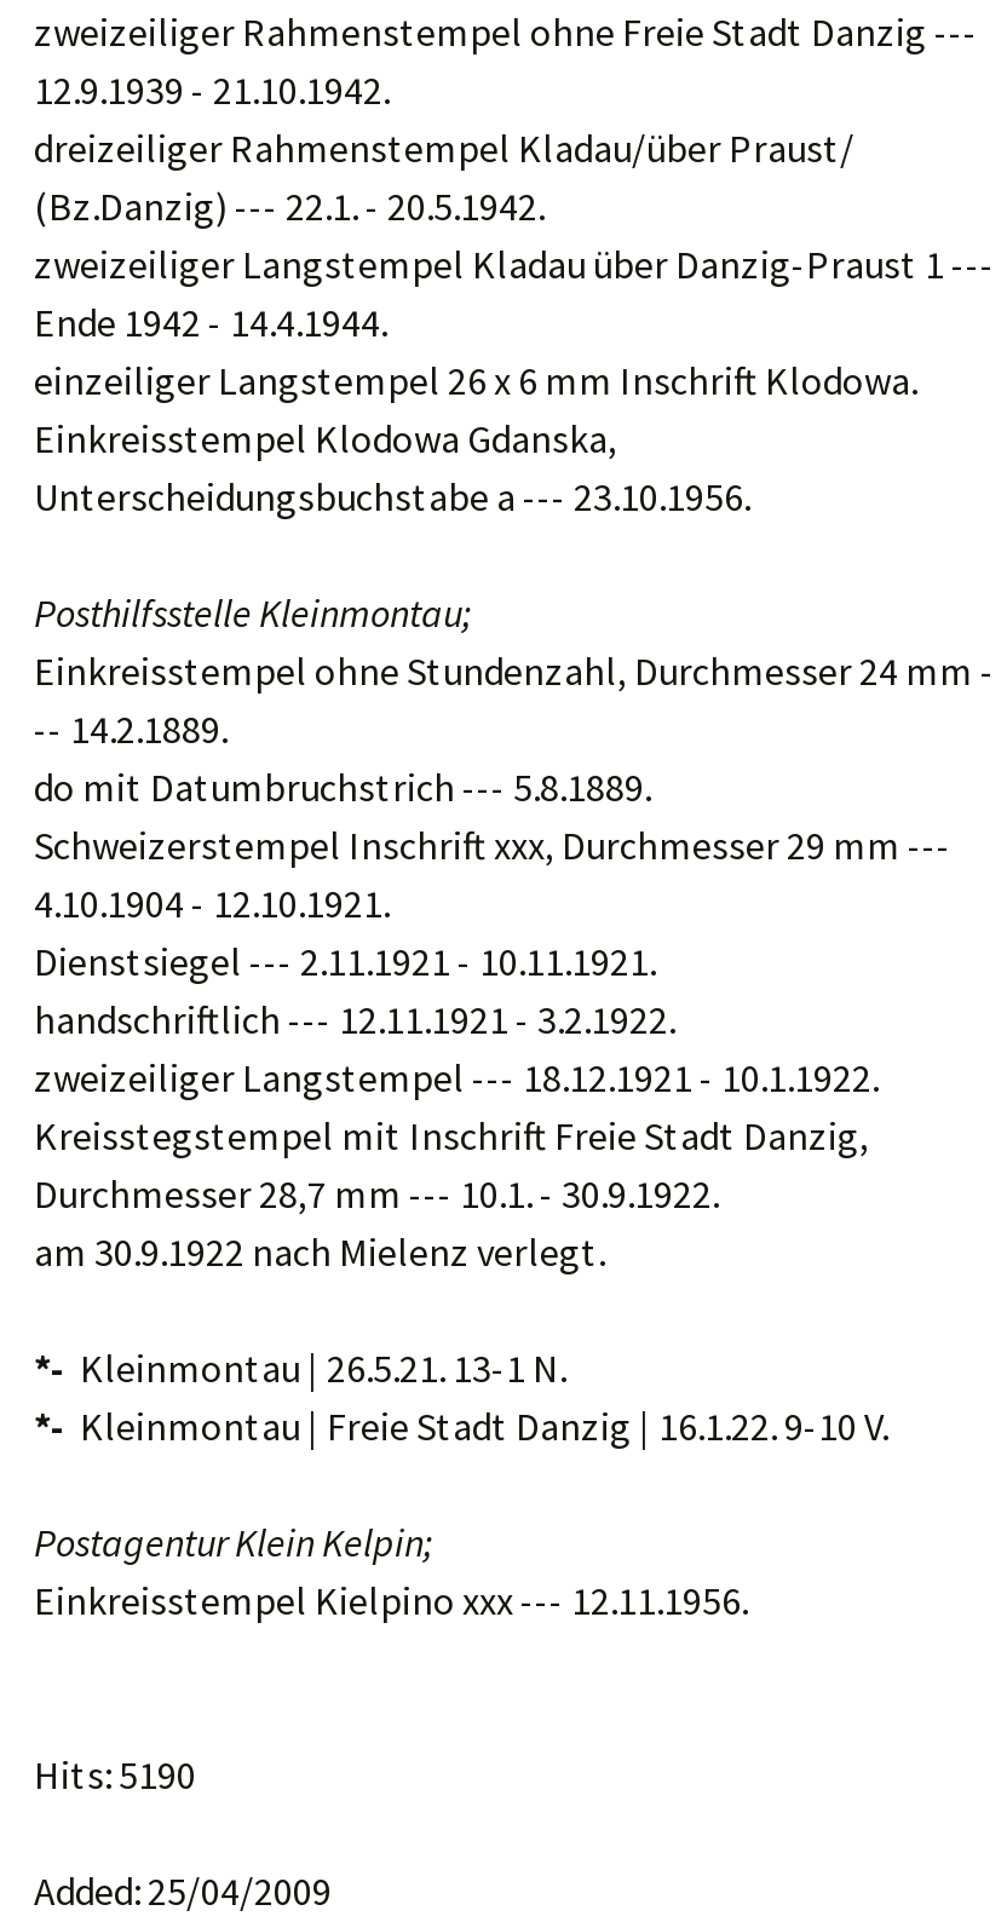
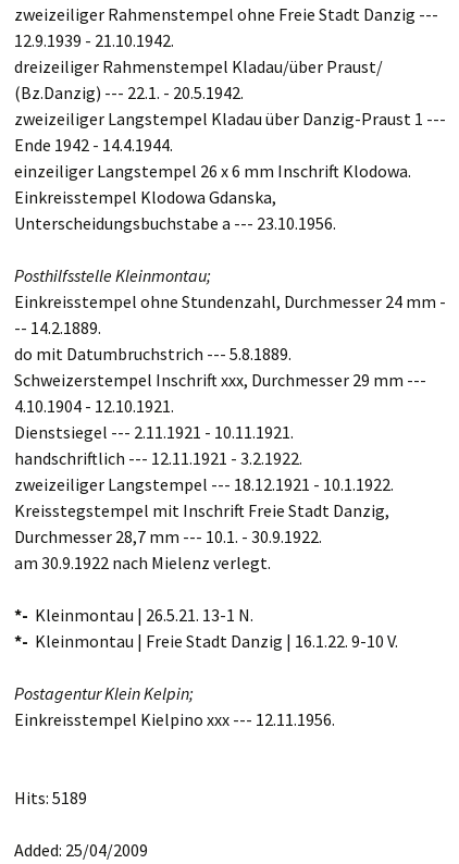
[34,1750,196,1799] Hits: 5190 -> [14,787,87,809] Hits: 5189

